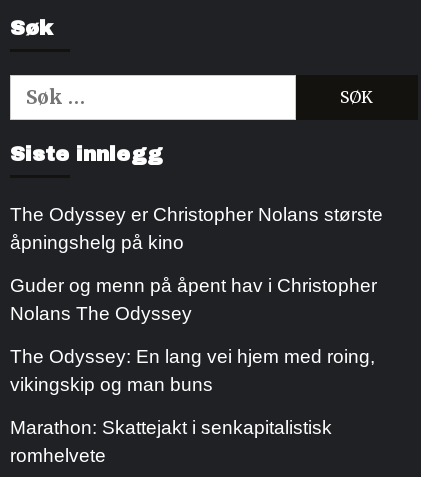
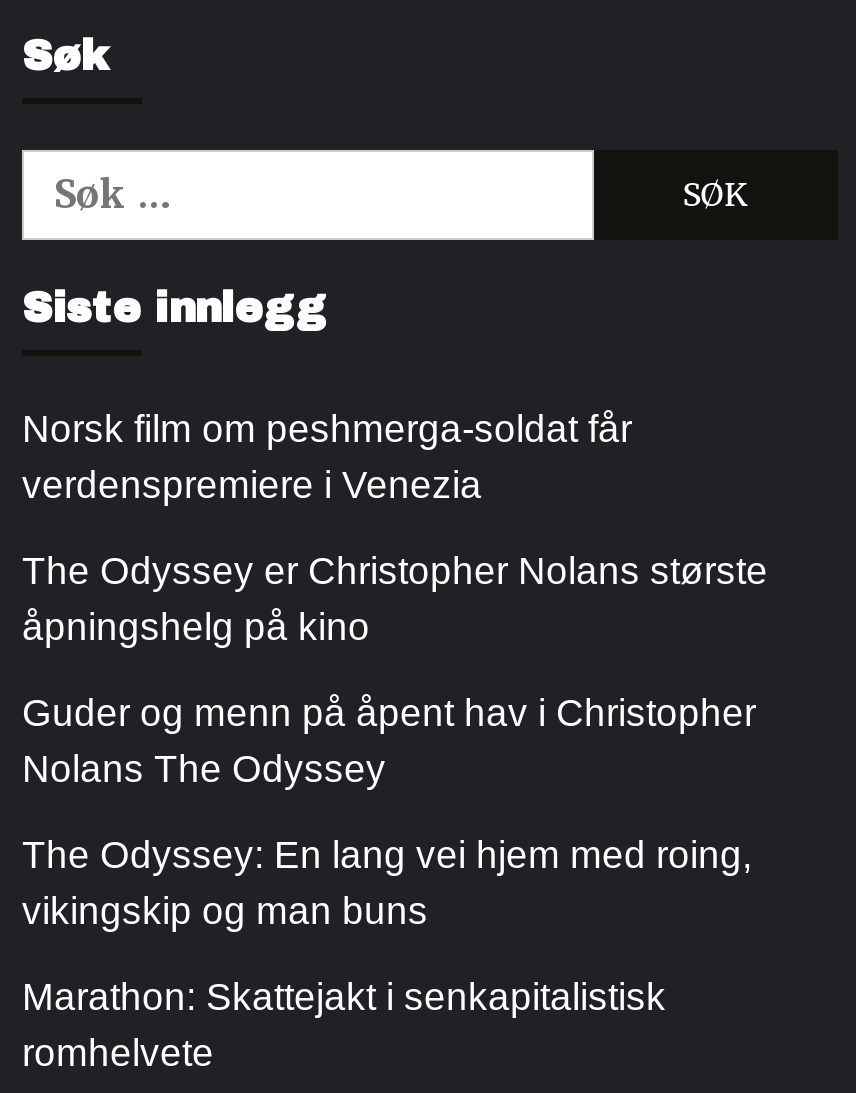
none -> [22,408,632,506] Norsk film om peshmerga-soldat får | verdenspremiere i Venezia

